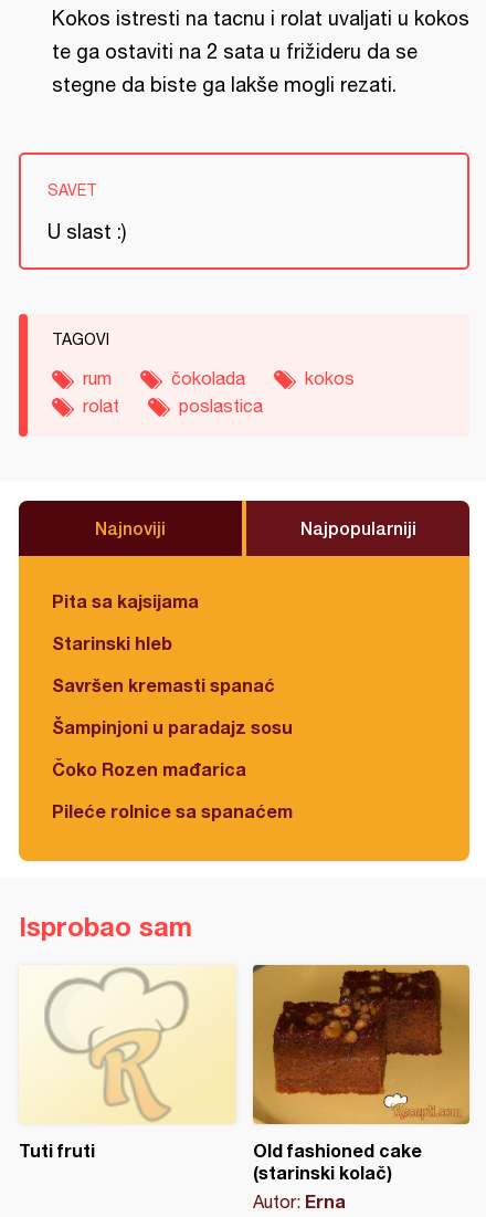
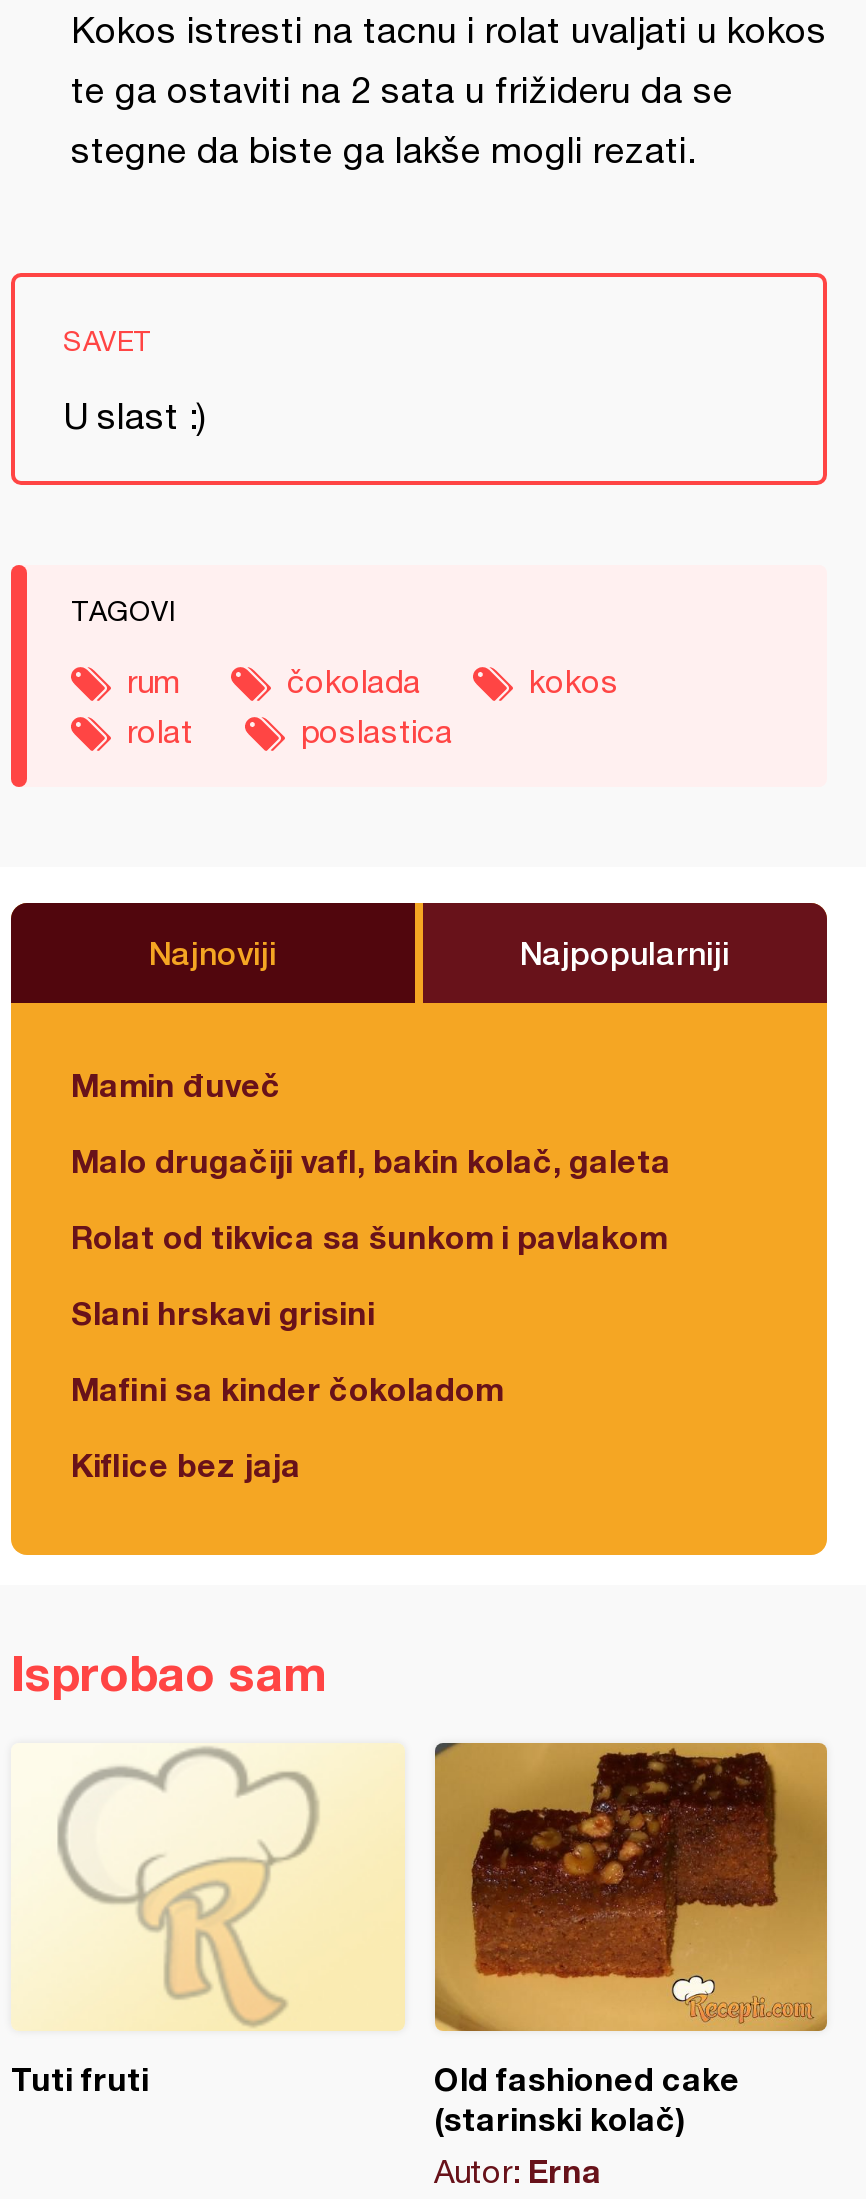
[52,590,199,611] Pita sa kajsijama -> [71,1065,281,1103] Mamin đuveč
[52,632,172,653] Starinski hleb -> [71,1141,671,1179] Malo drugačiji vafl, bakin kolač, galeta
[52,674,275,695] Savršen kremasti spanać -> [71,1217,667,1255] Rolat od tikvica sa šunkom i pavlakom
[52,716,293,737] Šampinjoni u paradajz sosu -> [71,1293,375,1331] Slani hrskavi grisini
[52,758,246,779] Čoko Rozen mađarica -> [71,1369,503,1407] Mafini sa kinder čokoladom
[52,800,293,821] Pileće rolnice sa spanaćem -> [71,1445,301,1483] Kiflice bez jaja

